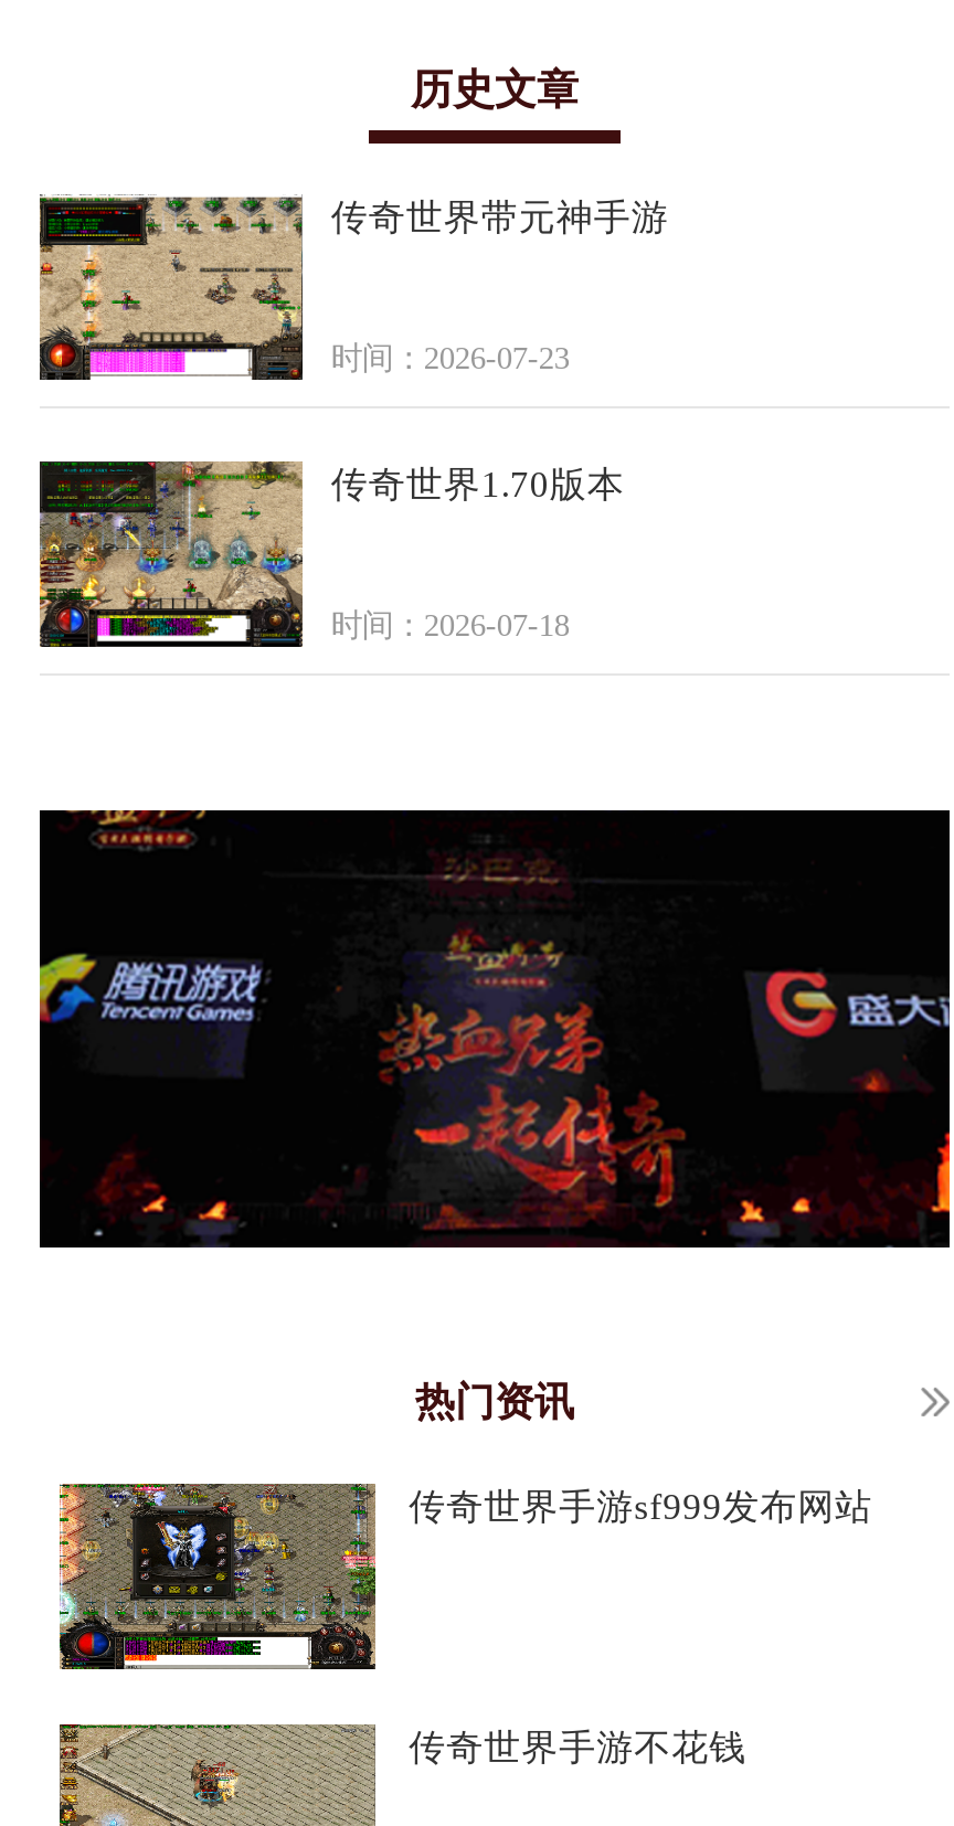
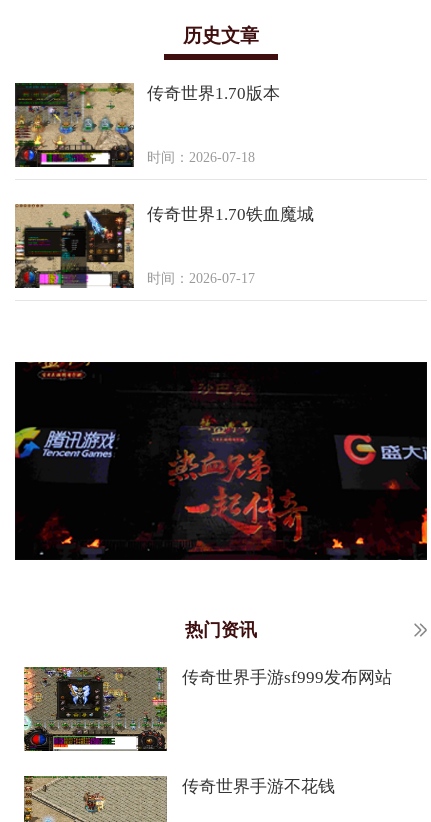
[40,194,669,380] [image] | 传奇世界带元神手游 | 时间：2026-07-23 -> none
moved [35,457,625,649] -> [13,81,280,168]: [image] | 传奇世界1.70版本 | 时间：2026-07-18
none -> [14,203,314,289] [image] | 传奇世界1.70铁血魔城 | 时间：2026-07-17

